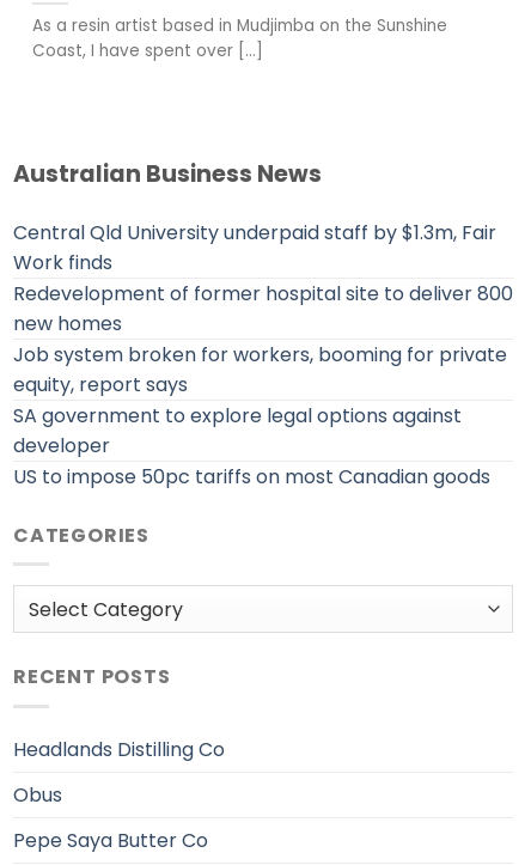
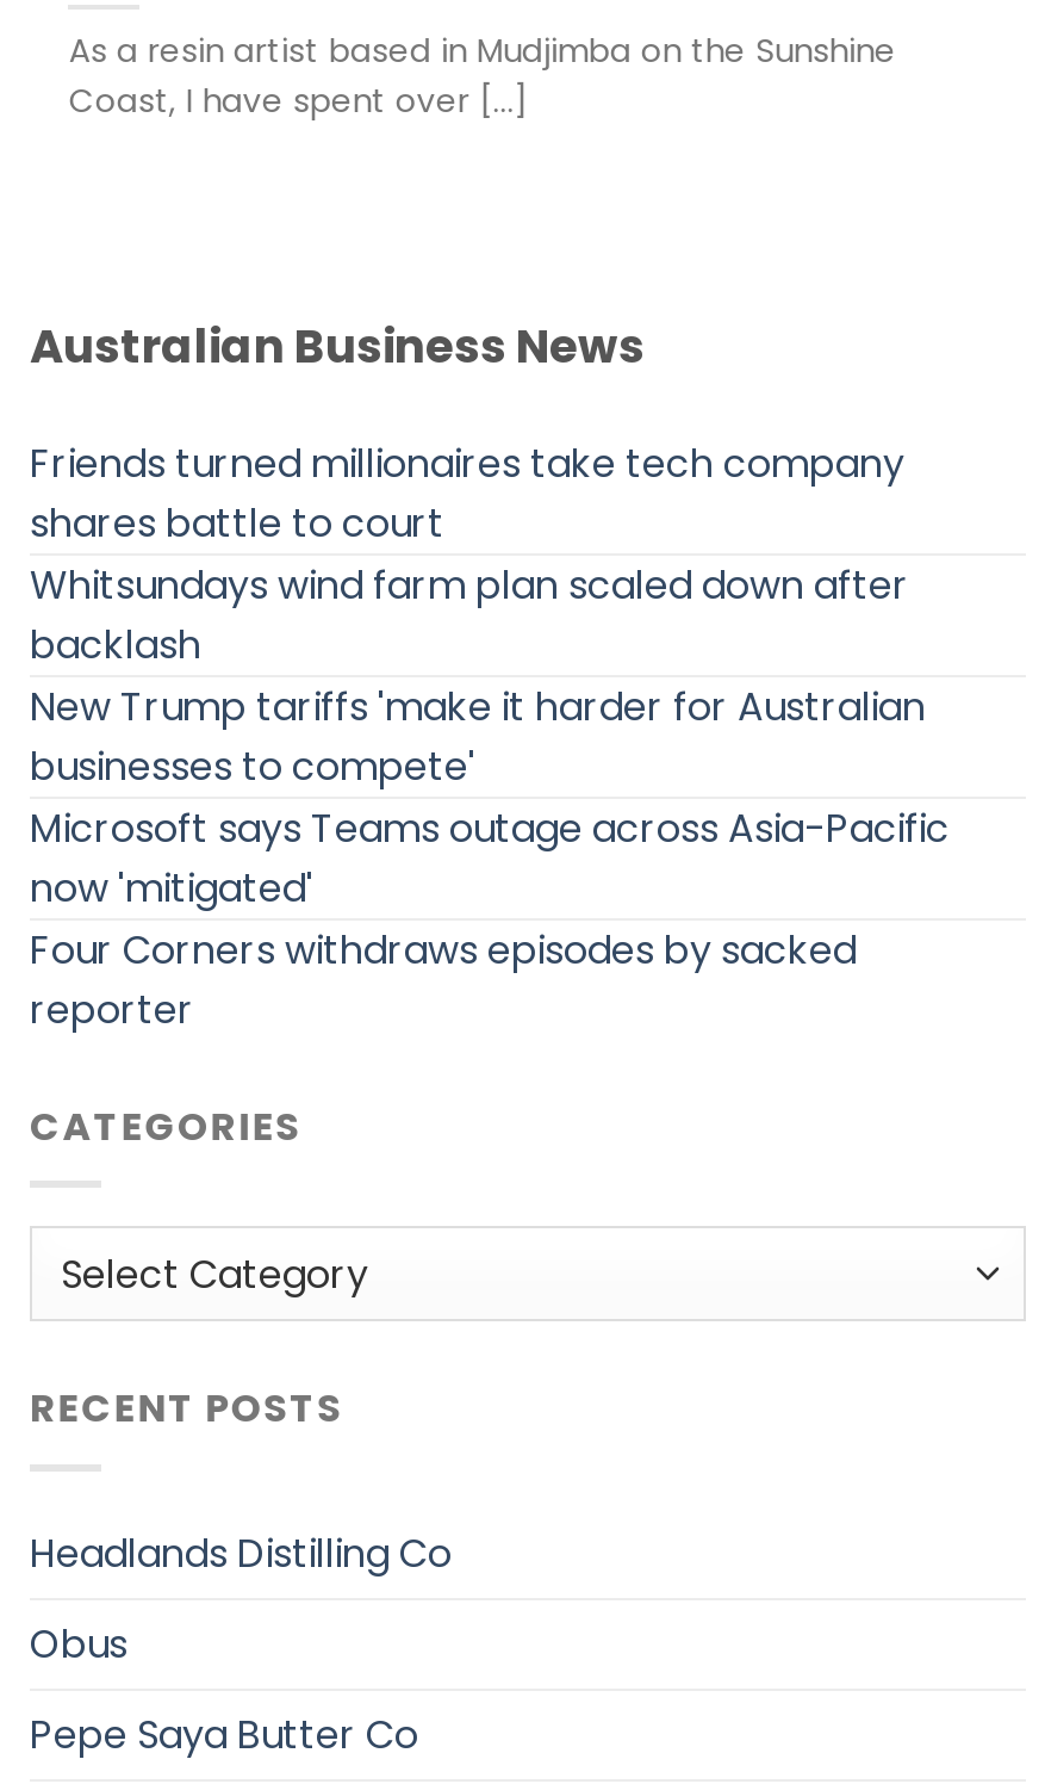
[13,219,513,490] Central Qld University underpaid staff by $1.3m, Fair | Work finds | Redevelopment of former hospital site to deliver 800 | new homes | Job system broken for workers, booming for private | equity, report says | SA government to explore legal options against | developer | US to impose 50pc tariffs on most Canadian goods -> [30,436,950,1037] Friends turned millionaires take tech company | shares battle to court | Whitsundays wind farm plan scaled down after | backlash | New Trump tariffs 'make it harder for Australian | businesses to compete' | Microsoft says Teams outage across Asia-Pacific | now 'mitigated' | Four Corners withdraws episodes by sacked | reporter

